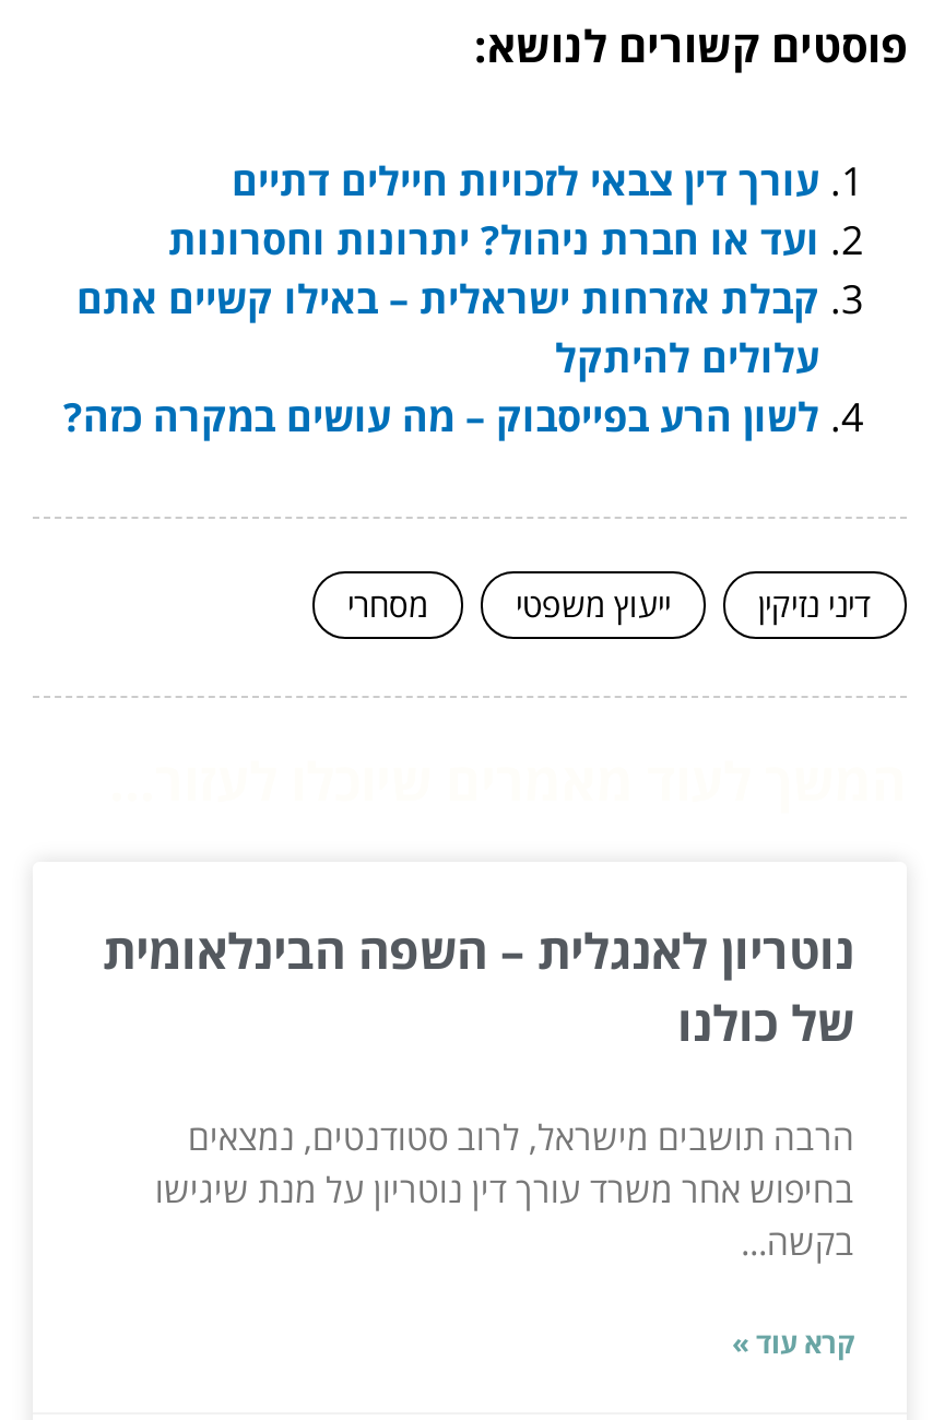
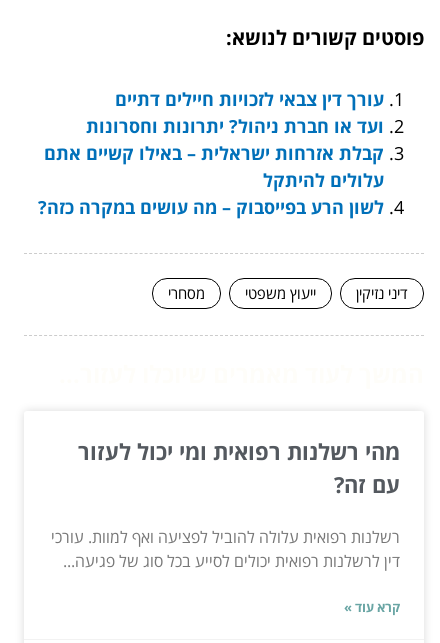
[103,916,854,1054] נוטריון לאנגלית – השפה הבינלאומית | של כולנו -> [78,436,400,499] מהי רשלנות רפואית ומי יכול לעזור | עם זה?
[155,1113,854,1266] הרבה תושבים מישראל, לרוב סטודנטים, נמצאים | בחיפוש אחר משרד עורך דין נוטריון על מנת שיגישו | בקשה... -> [51,526,400,572] רשלנות רפואית עלולה להוביל לפציעה ואף למוות. עורכי | דין לרשלנות רפואית יכולים לסייע בכל סוג של פגיעה...

